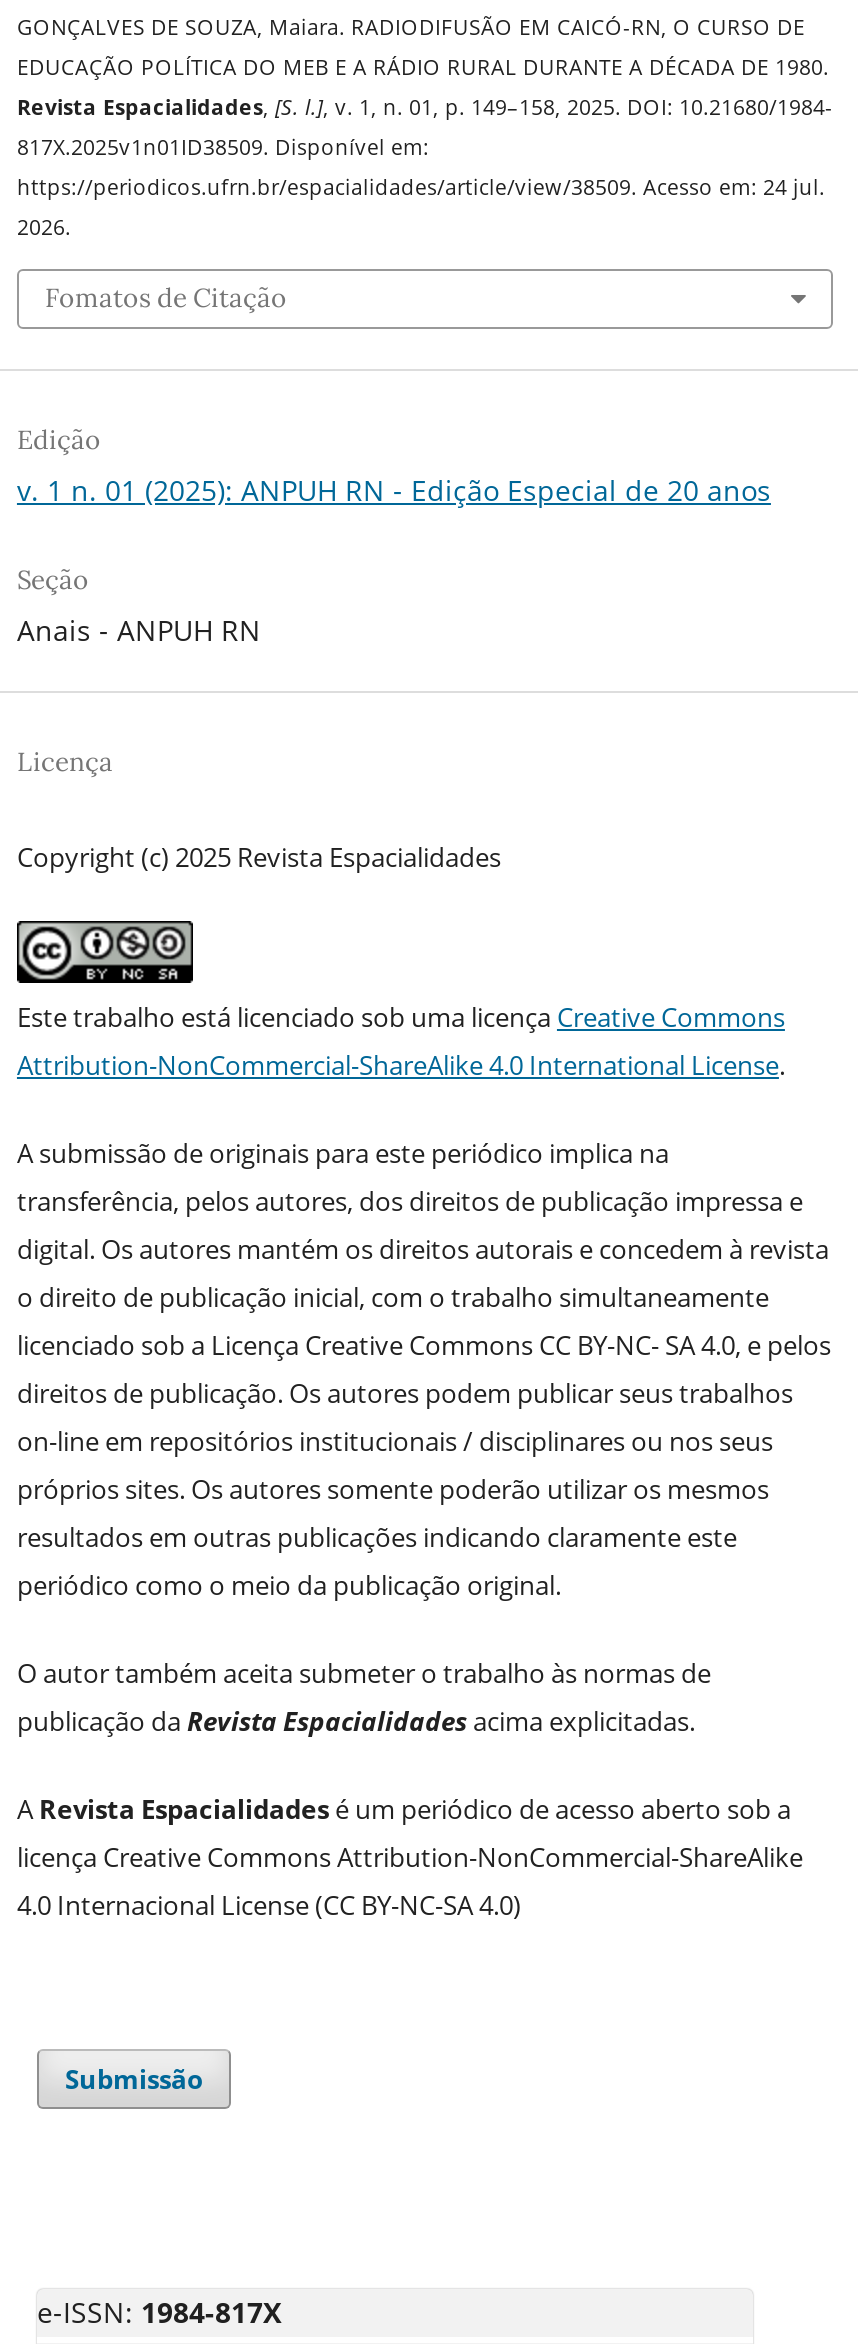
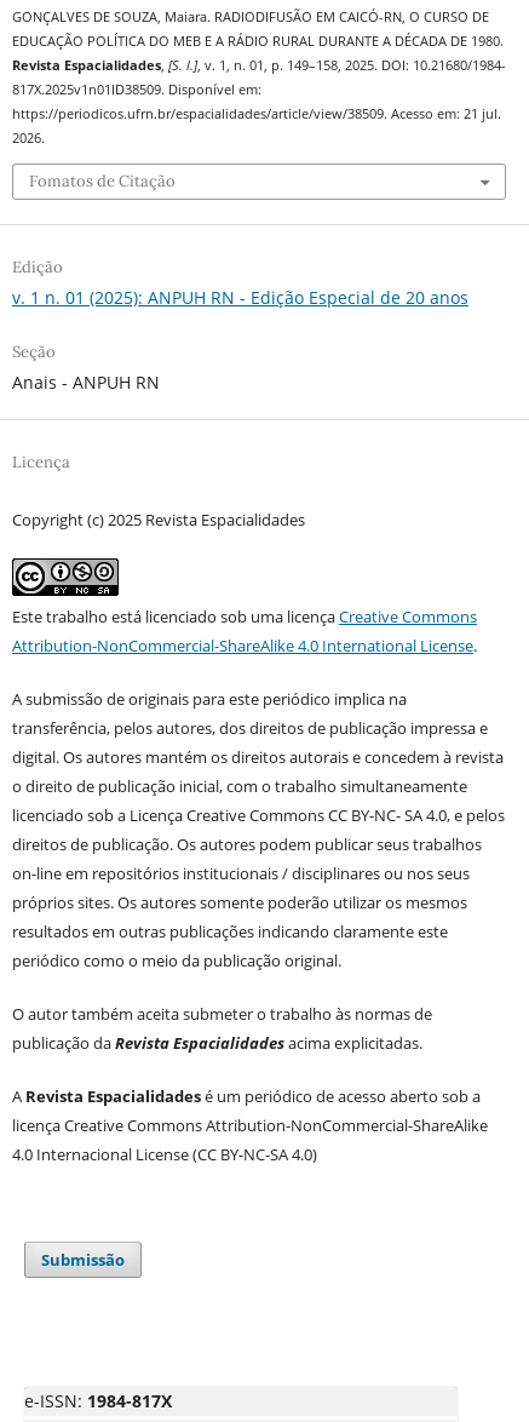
[17,173,825,201] https://periodicos.ufrn.br/espacialidades/article/view/38509. Acesso em: 24 jul. -> [12,105,501,122] https://periodicos.ufrn.br/espacialidades/article/view/38509. Acesso em: 21 jul.

